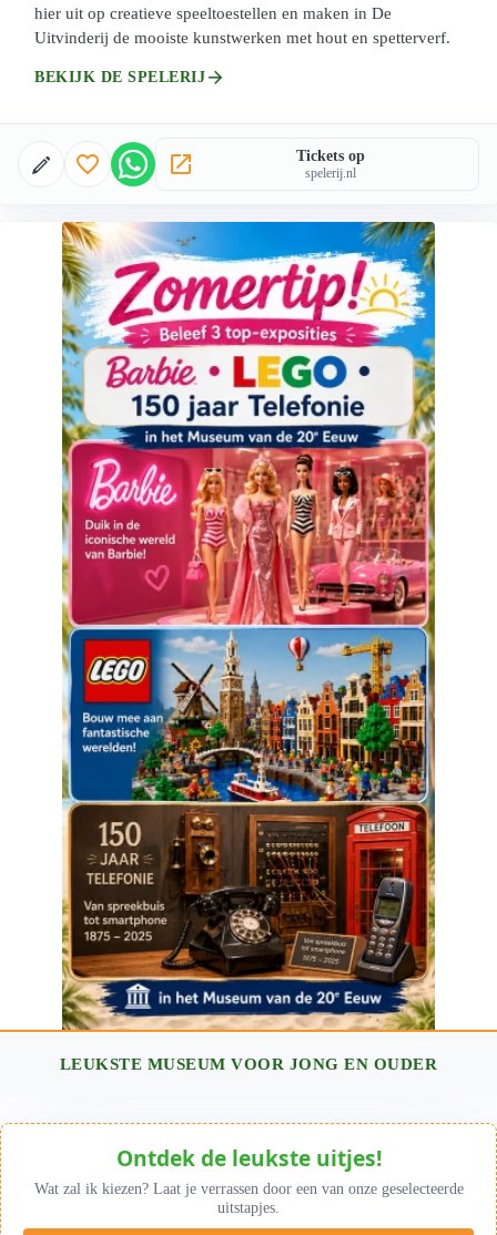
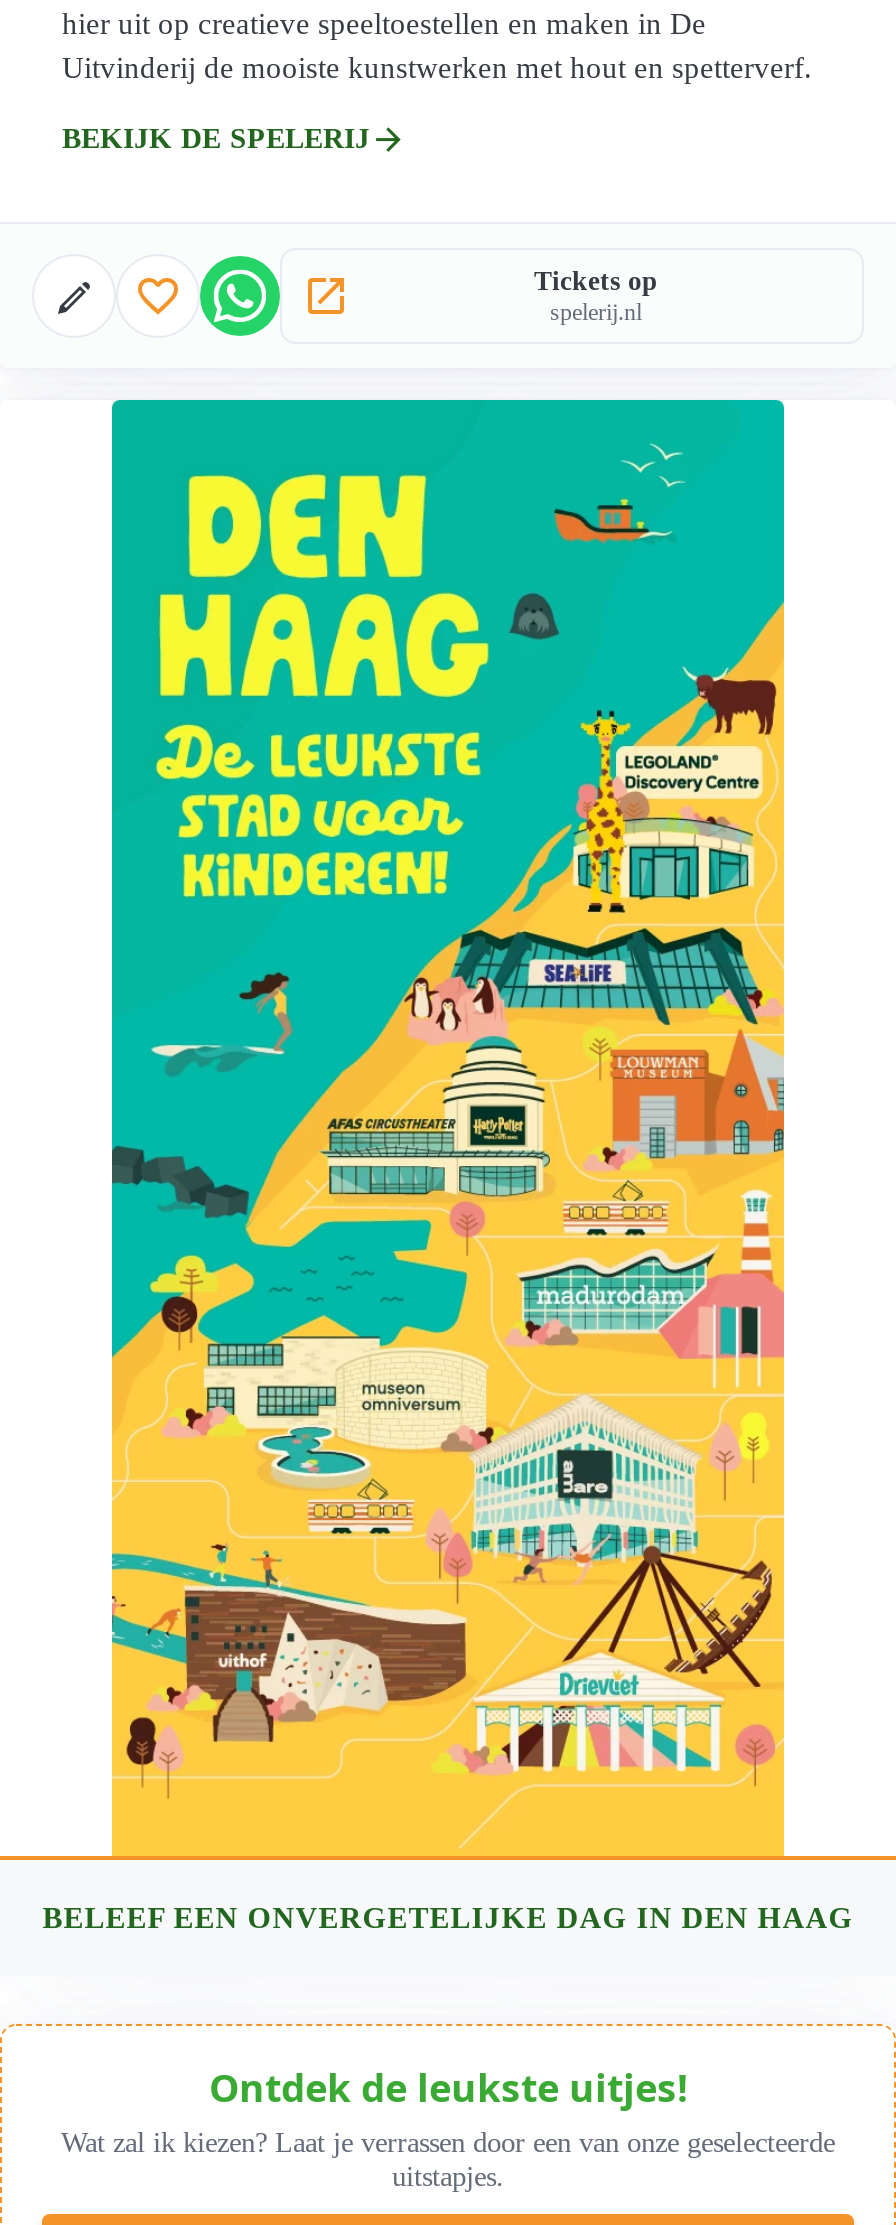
[60,221,437,1073] [image] | LEUKSTE MUSEUM VOOR JONG EN OUDER -> [42,398,854,1934] [image] | BELEEF EEN ONVERGETELIJKE DAG IN DEN HAAG

